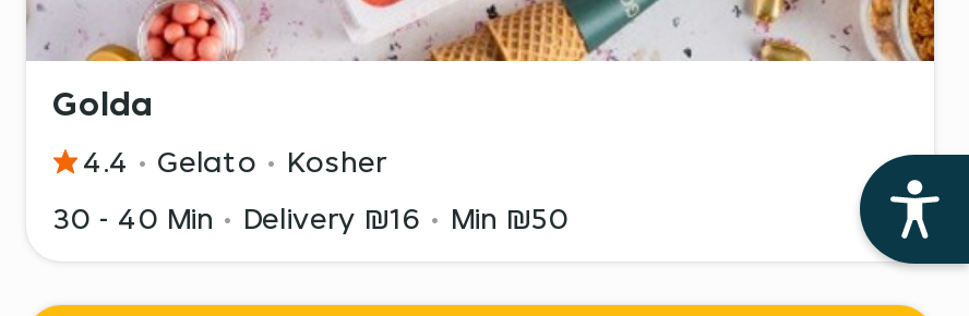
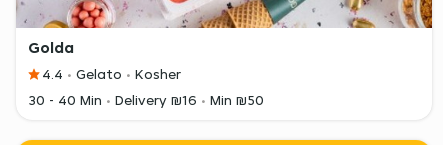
[858,153,962,268] [image] -> none

